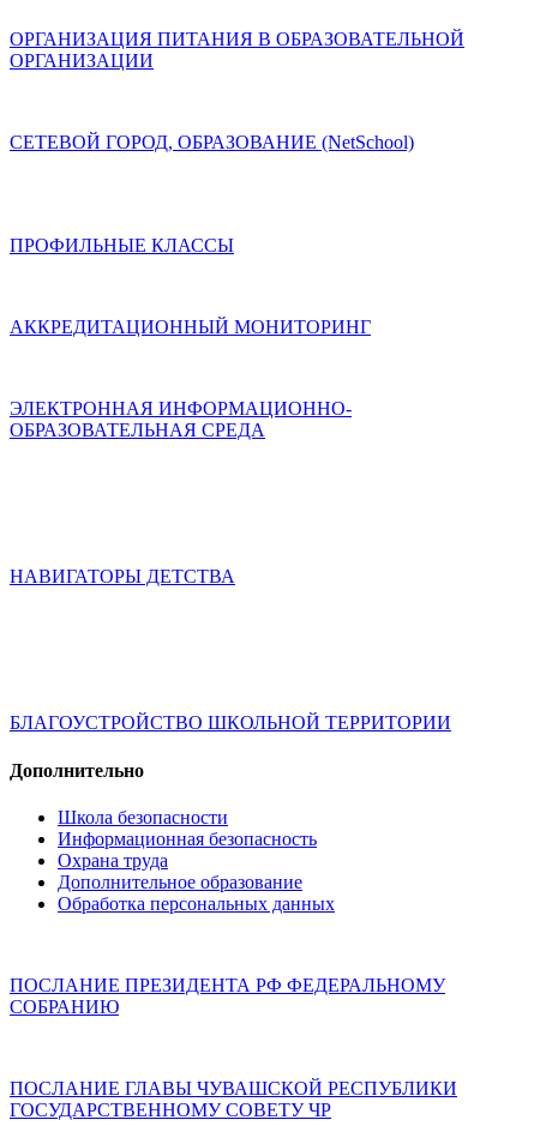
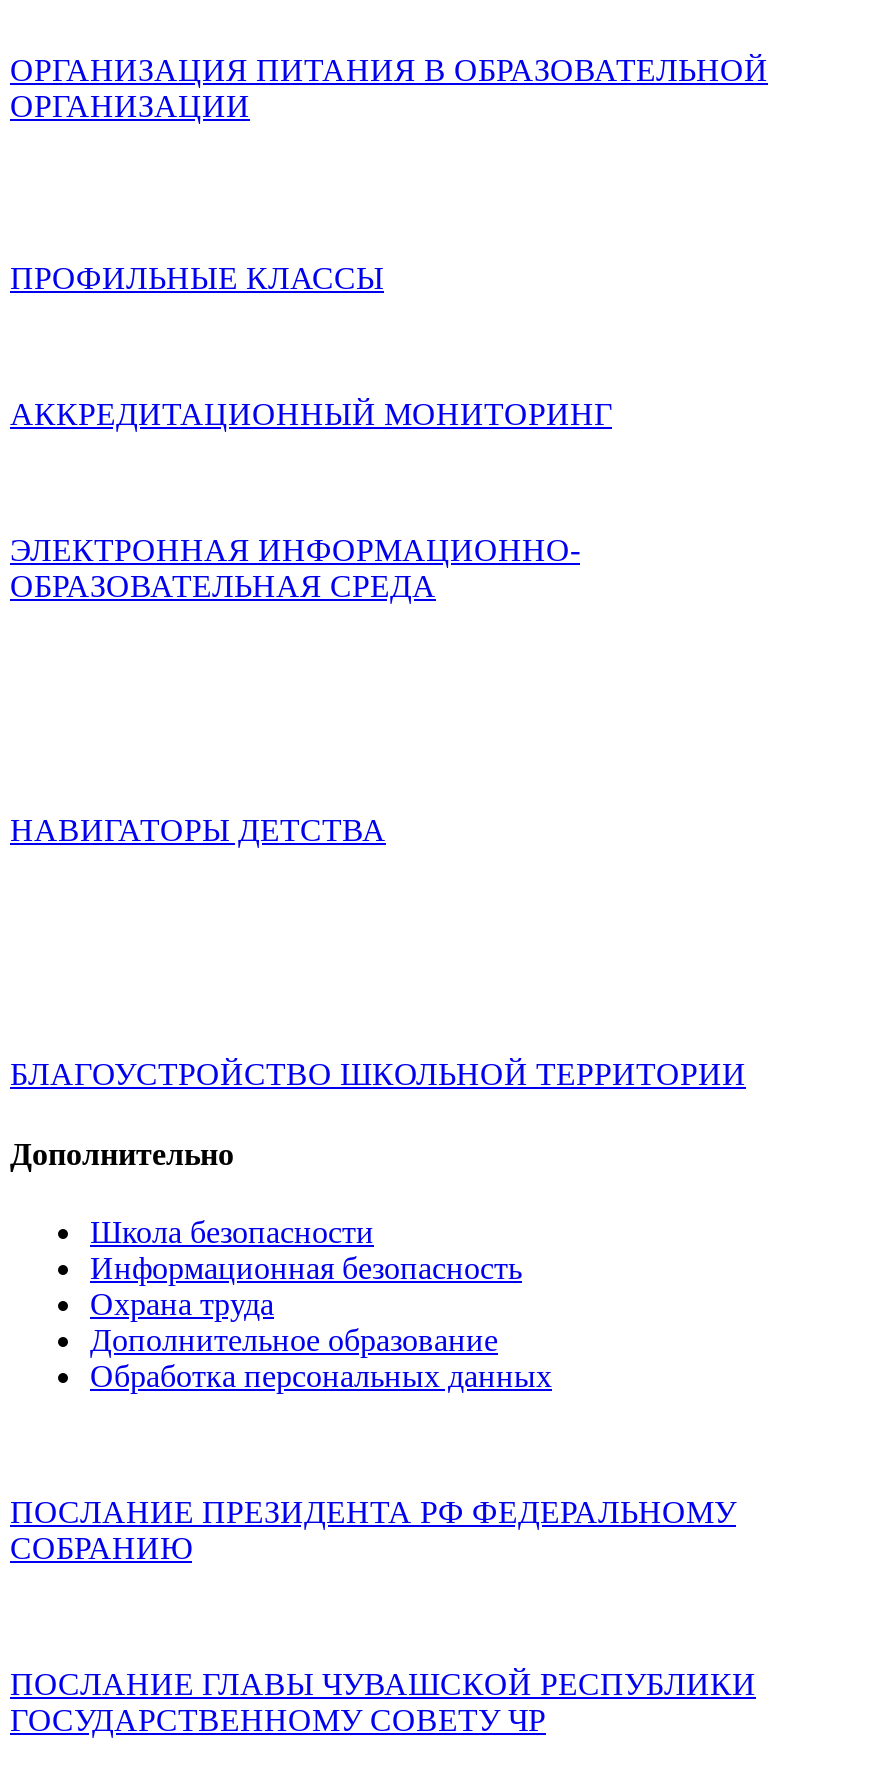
[10,132,414,153] СЕТЕВОЙ ГОРОД, ОБРАЗОВАНИЕ (NetSchool) -> none

